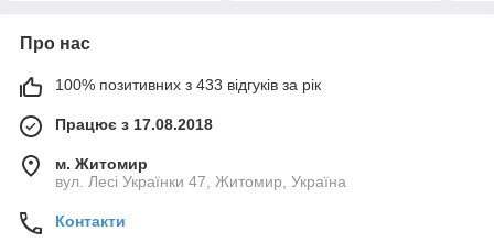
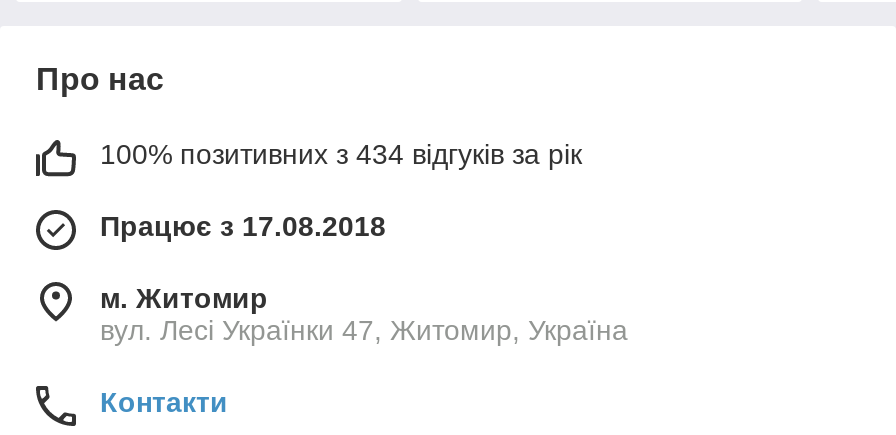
[55,76,321,94] 100% позитивних з 433 відгуків за рік -> [100,139,582,171] 100% позитивних з 434 відгуків за рік

